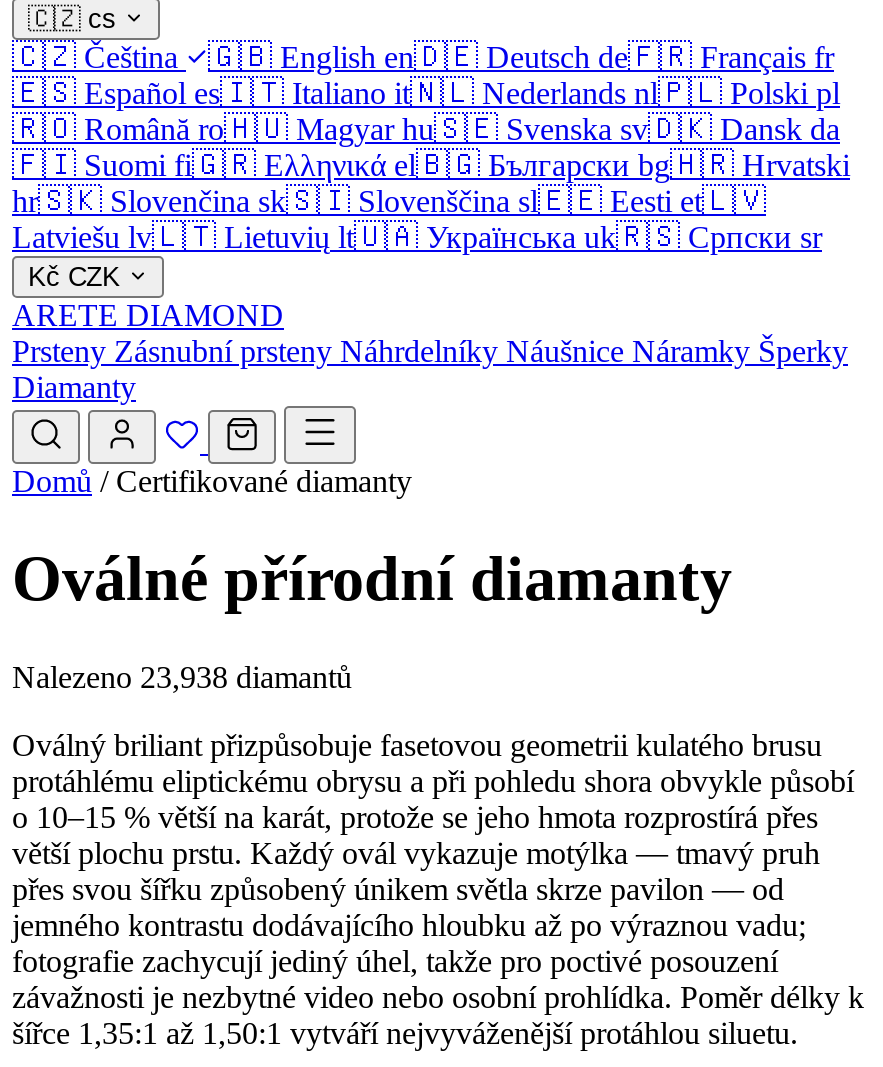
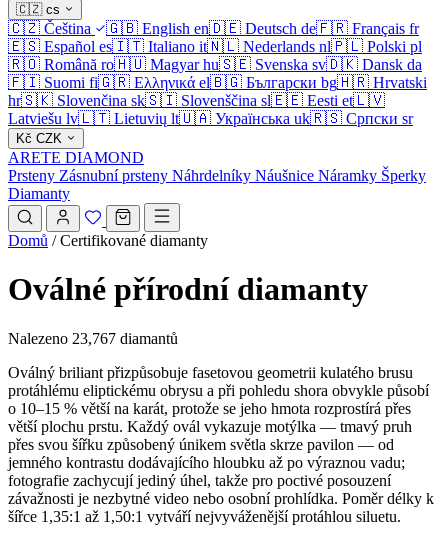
[12,660,352,694] Nalezeno 23,938 diamantů -> [8,330,178,347] Nalezeno 23,767 diamantů

